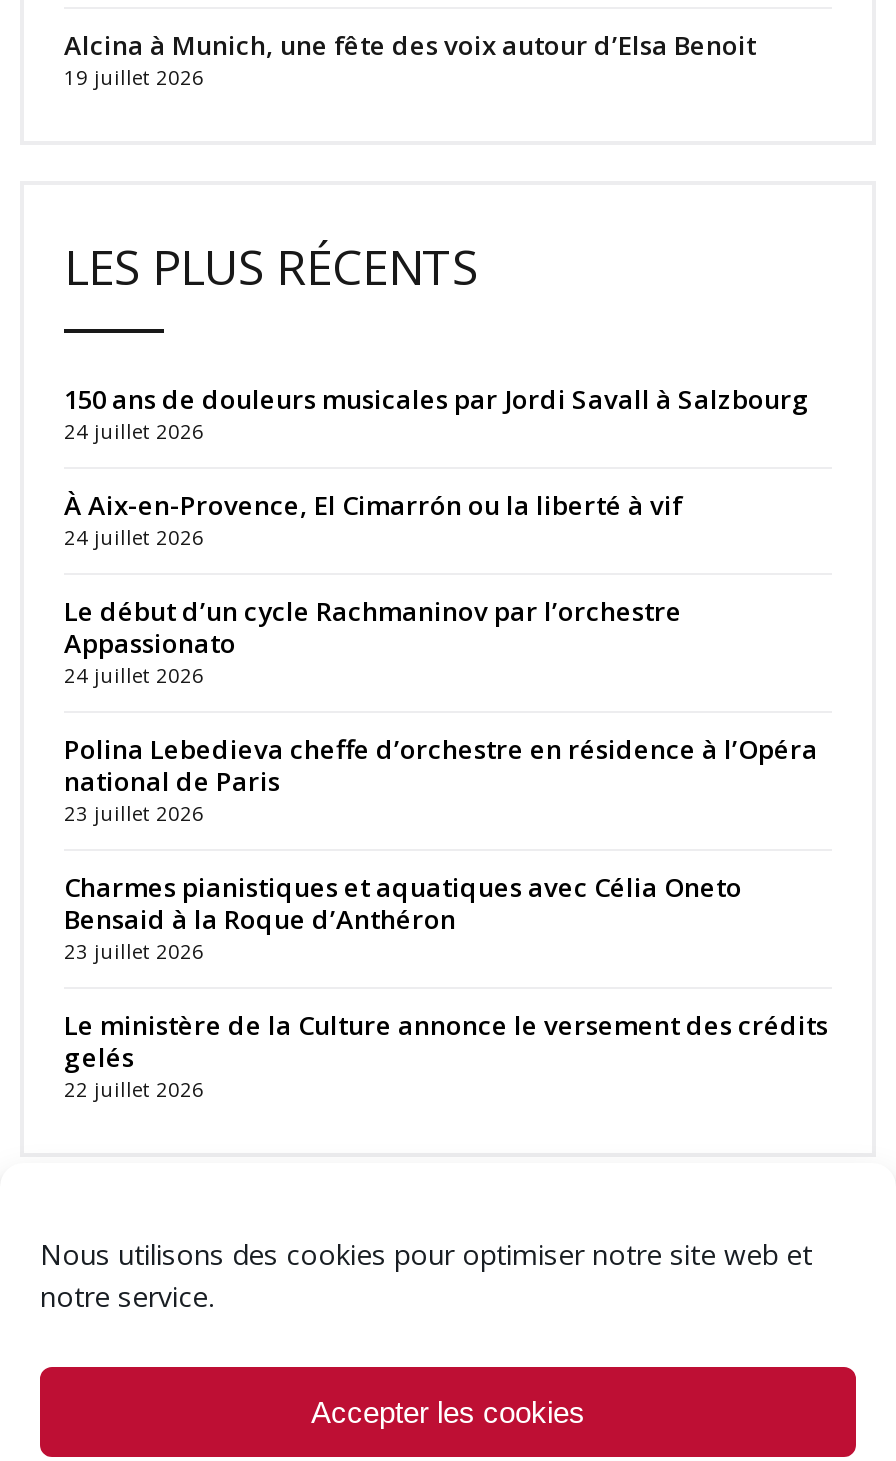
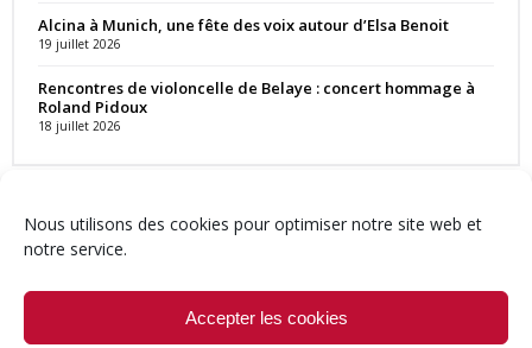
[64,232,828,1102] LES PLUS RÉCENTS | 150 ans de douleurs musicales par Jordi Savall à Salzbourg | 24 juillet 2026 | À Aix-en-Provence, El Cimarrón ou la liberté à vif | 24 juillet 2026 | Le début d’un cycle Rachmaninov par l’orchestre | Appassionato | 24 juillet 2026 | Polina Lebedieva cheffe d’orchestre en résidence à l’Opéra | national de Paris | 23 juillet 2026 | Charmes pianistiques et aquatiques avec Célia Oneto | Bensaid à la Roque d’Anthéron | 23 juillet 2026 | Le ministère de la Culture annonce le versement des crédits | gelés | 22 juillet 2026 -> [38,77,475,134] Rencontres de violoncelle de Belaye : concert hommage à | Roland Pidoux | 18 juillet 2026

